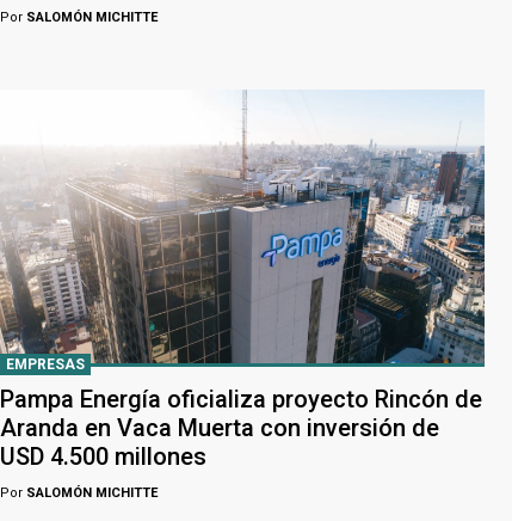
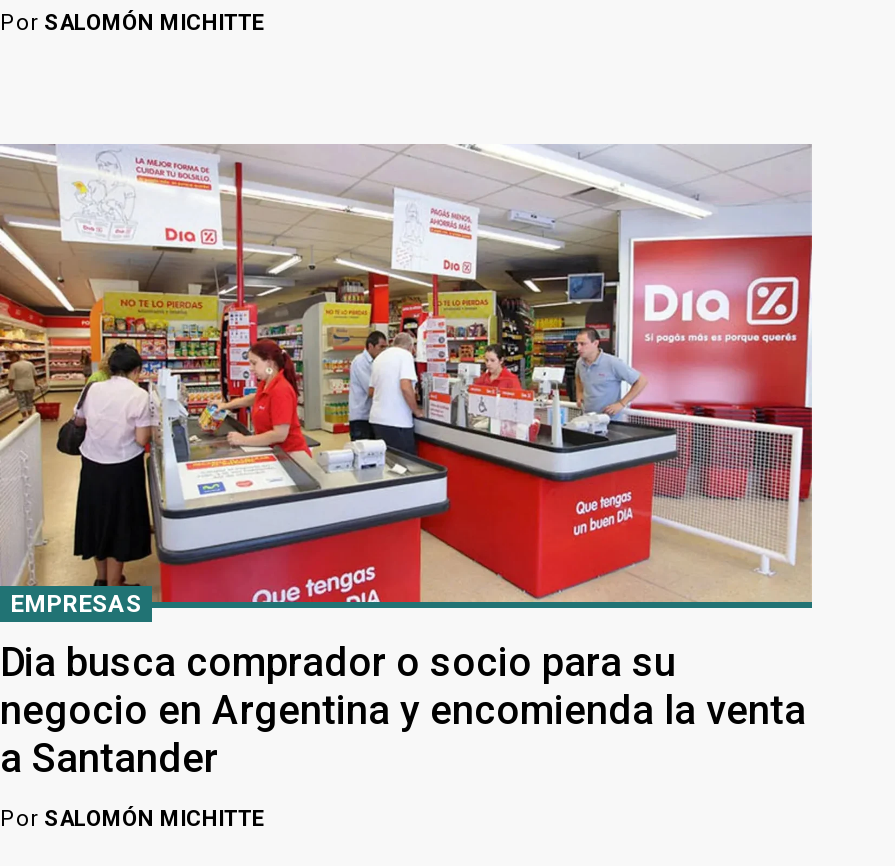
[0,91,486,471] [image] | Pampa Energía oficializa proyecto Rincón de | Aranda en Vaca Muerta con inversión de | USD 4.500 millones -> [0,143,814,781] [image] | Dia busca comprador o socio para su | negocio en Argentina y encomienda la venta | a Santander

